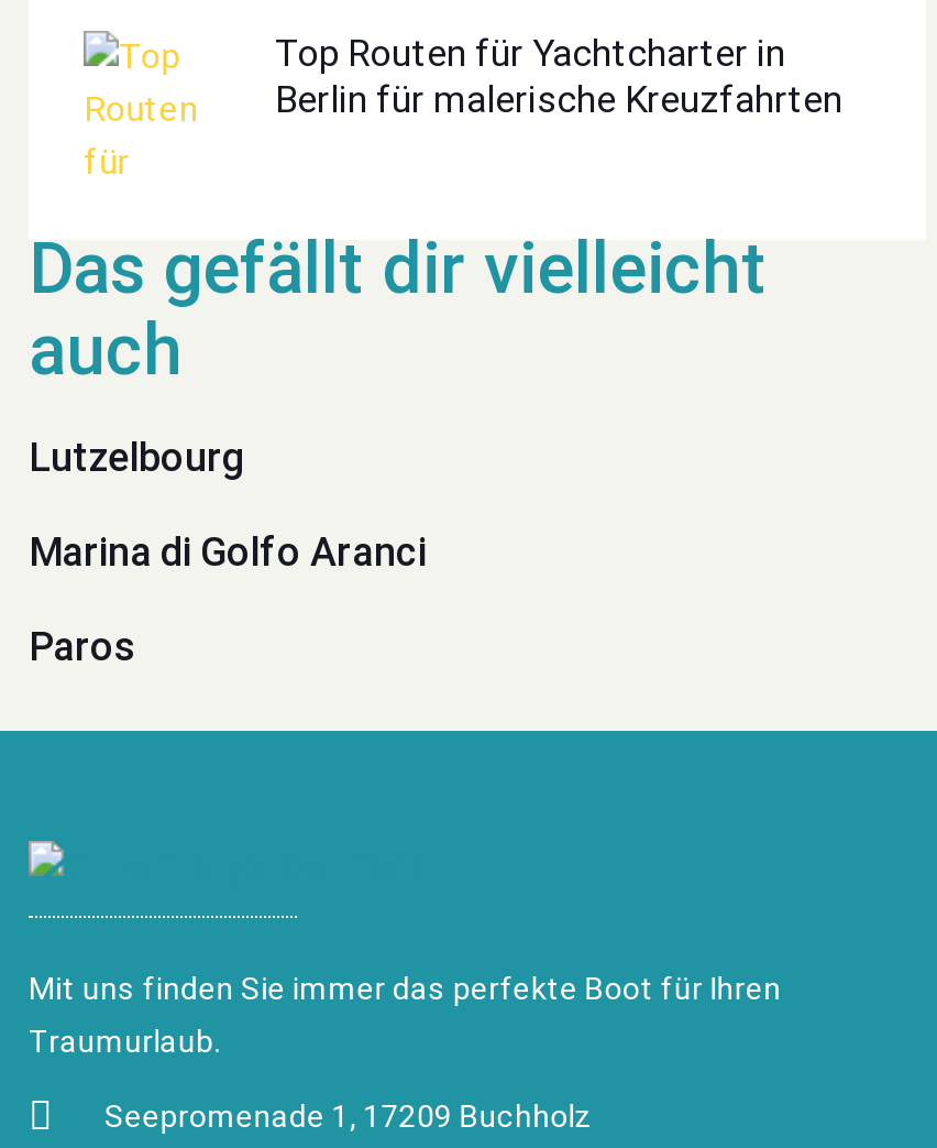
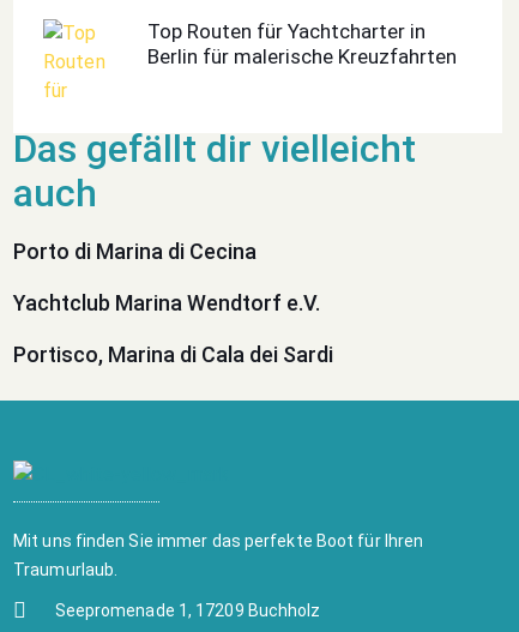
[29,433,244,479] Lutzelbourg -> [13,238,257,263] Porto di Marina di Cecina
[29,527,427,574] Marina di Golfo Aranci -> [13,290,320,315] Yachtclub Marina Wendtorf e.V.
[29,622,136,668] Paros -> [13,341,333,366] Portisco, Marina di Cala dei Sardi

